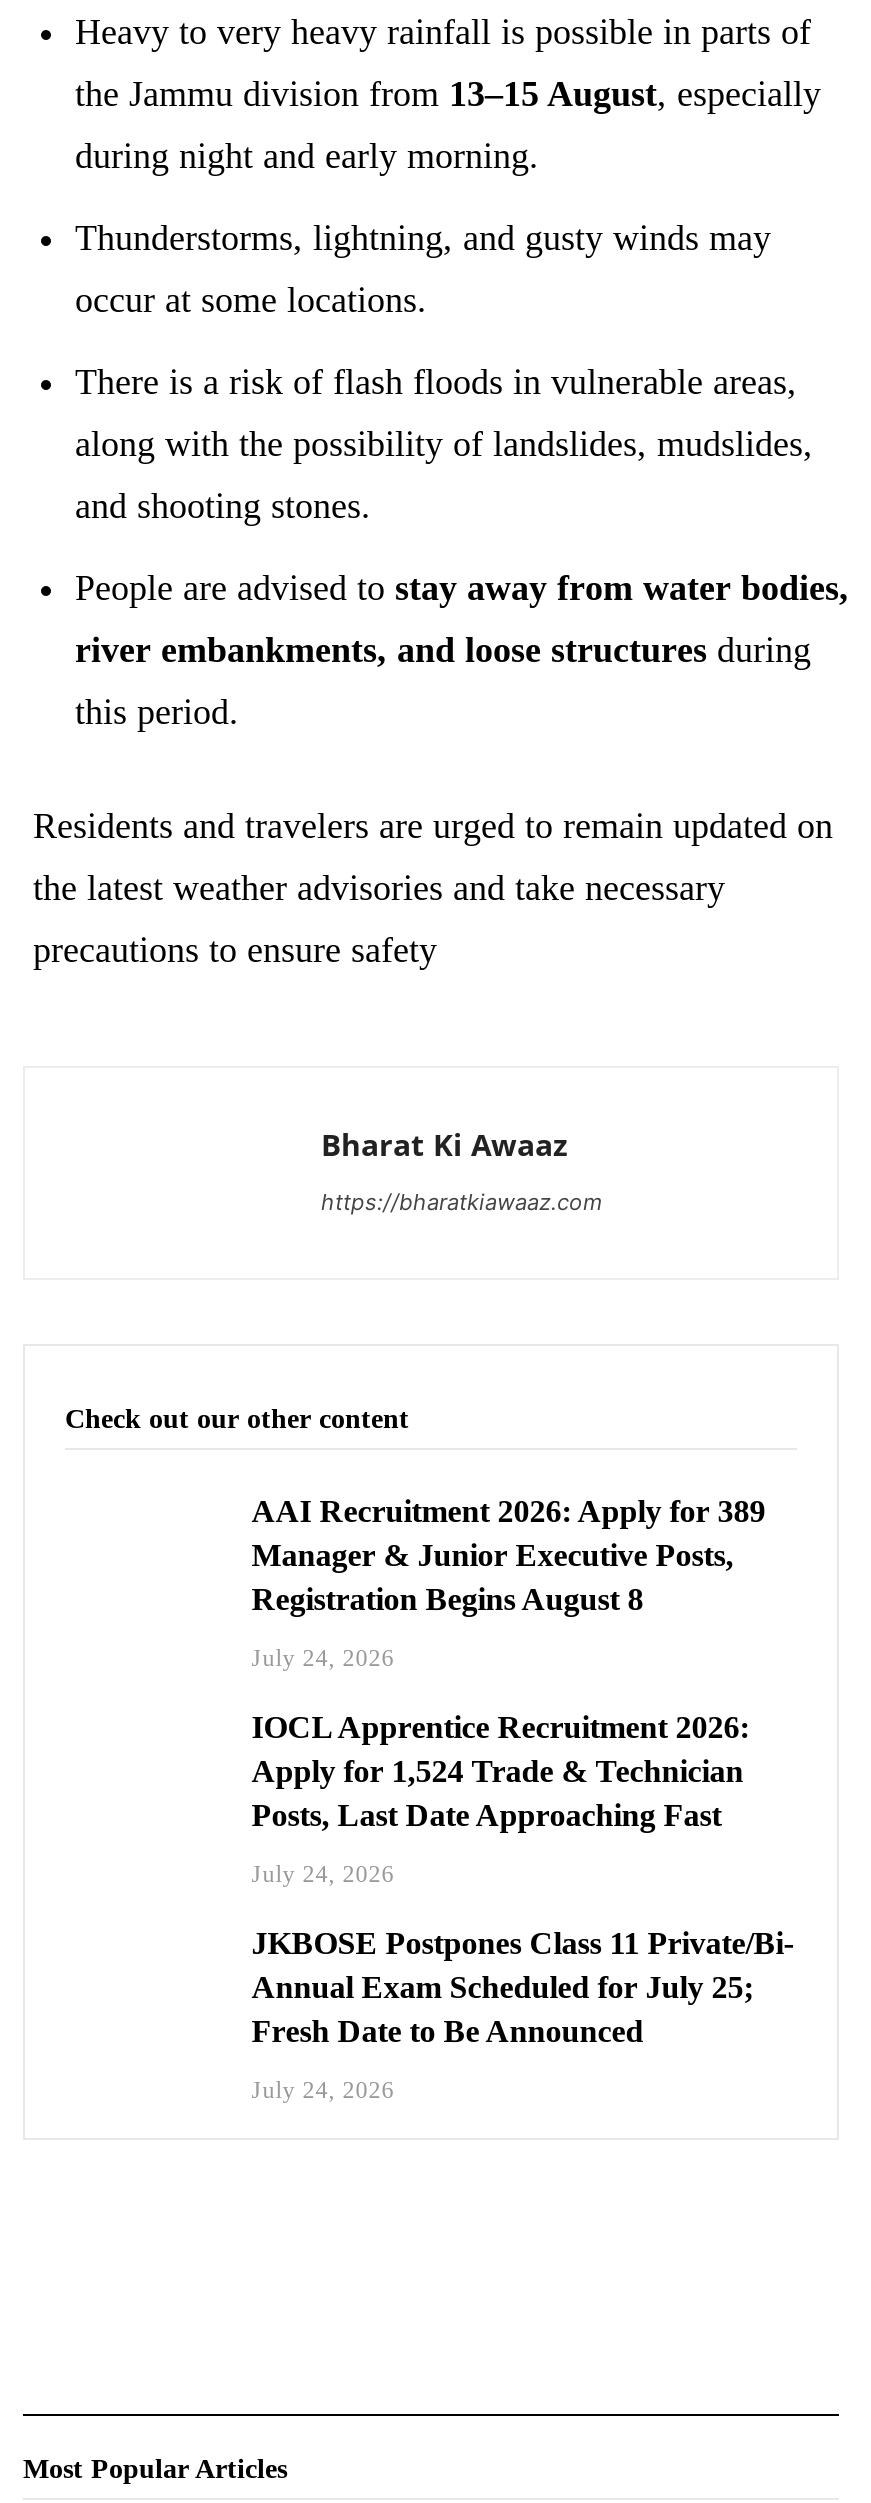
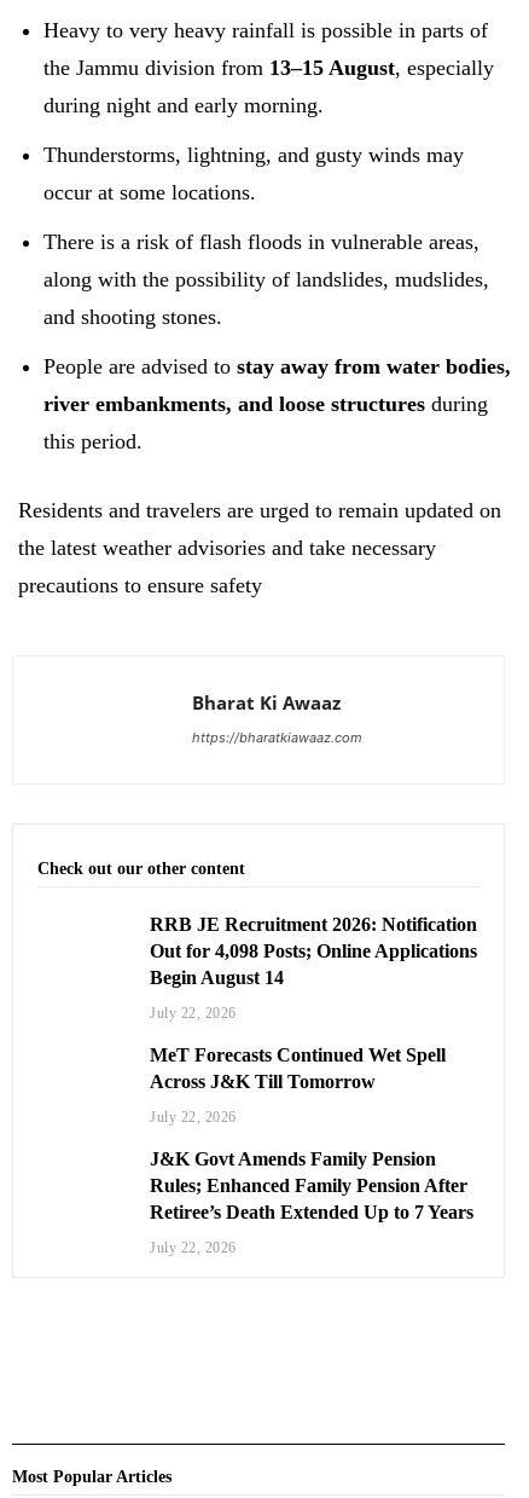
[251,1493,765,1615] AAI Recruitment 2026: Apply for 389 | Manager & Junior Executive Posts, | Registration Begins August 8 -> [150,913,477,987] RRB JE Recruitment 2026: Notification | Out for 4,098 Posts; Online Applications | Begin August 14
[251,1643,394,1671] July 24, 2026 -> [150,1004,236,1021] July 22, 2026
[251,1709,749,1831] IOCL Apprentice Recruitment 2026: | Apply for 1,524 Trade & Technician | Posts, Last Date Approaching Fast -> [150,1044,446,1091] MeT Forecasts Continued Wet Spell | Across J&K Till Tomorrow
[251,1859,394,1887] July 24, 2026 -> [150,1108,236,1125] July 22, 2026
[251,1925,793,2047] JKBOSE Postpones Class 11 Private/Bi- | Annual Exam Scheduled for July 25; | Fresh Date to Be Announced -> [150,1148,474,1222] J&K Govt Amends Family Pension | Rules; Enhanced Family Pension After | Retiree’s Death Extended Up to 7 Years
[251,2075,394,2103] July 24, 2026 -> [150,1239,236,1256] July 22, 2026

